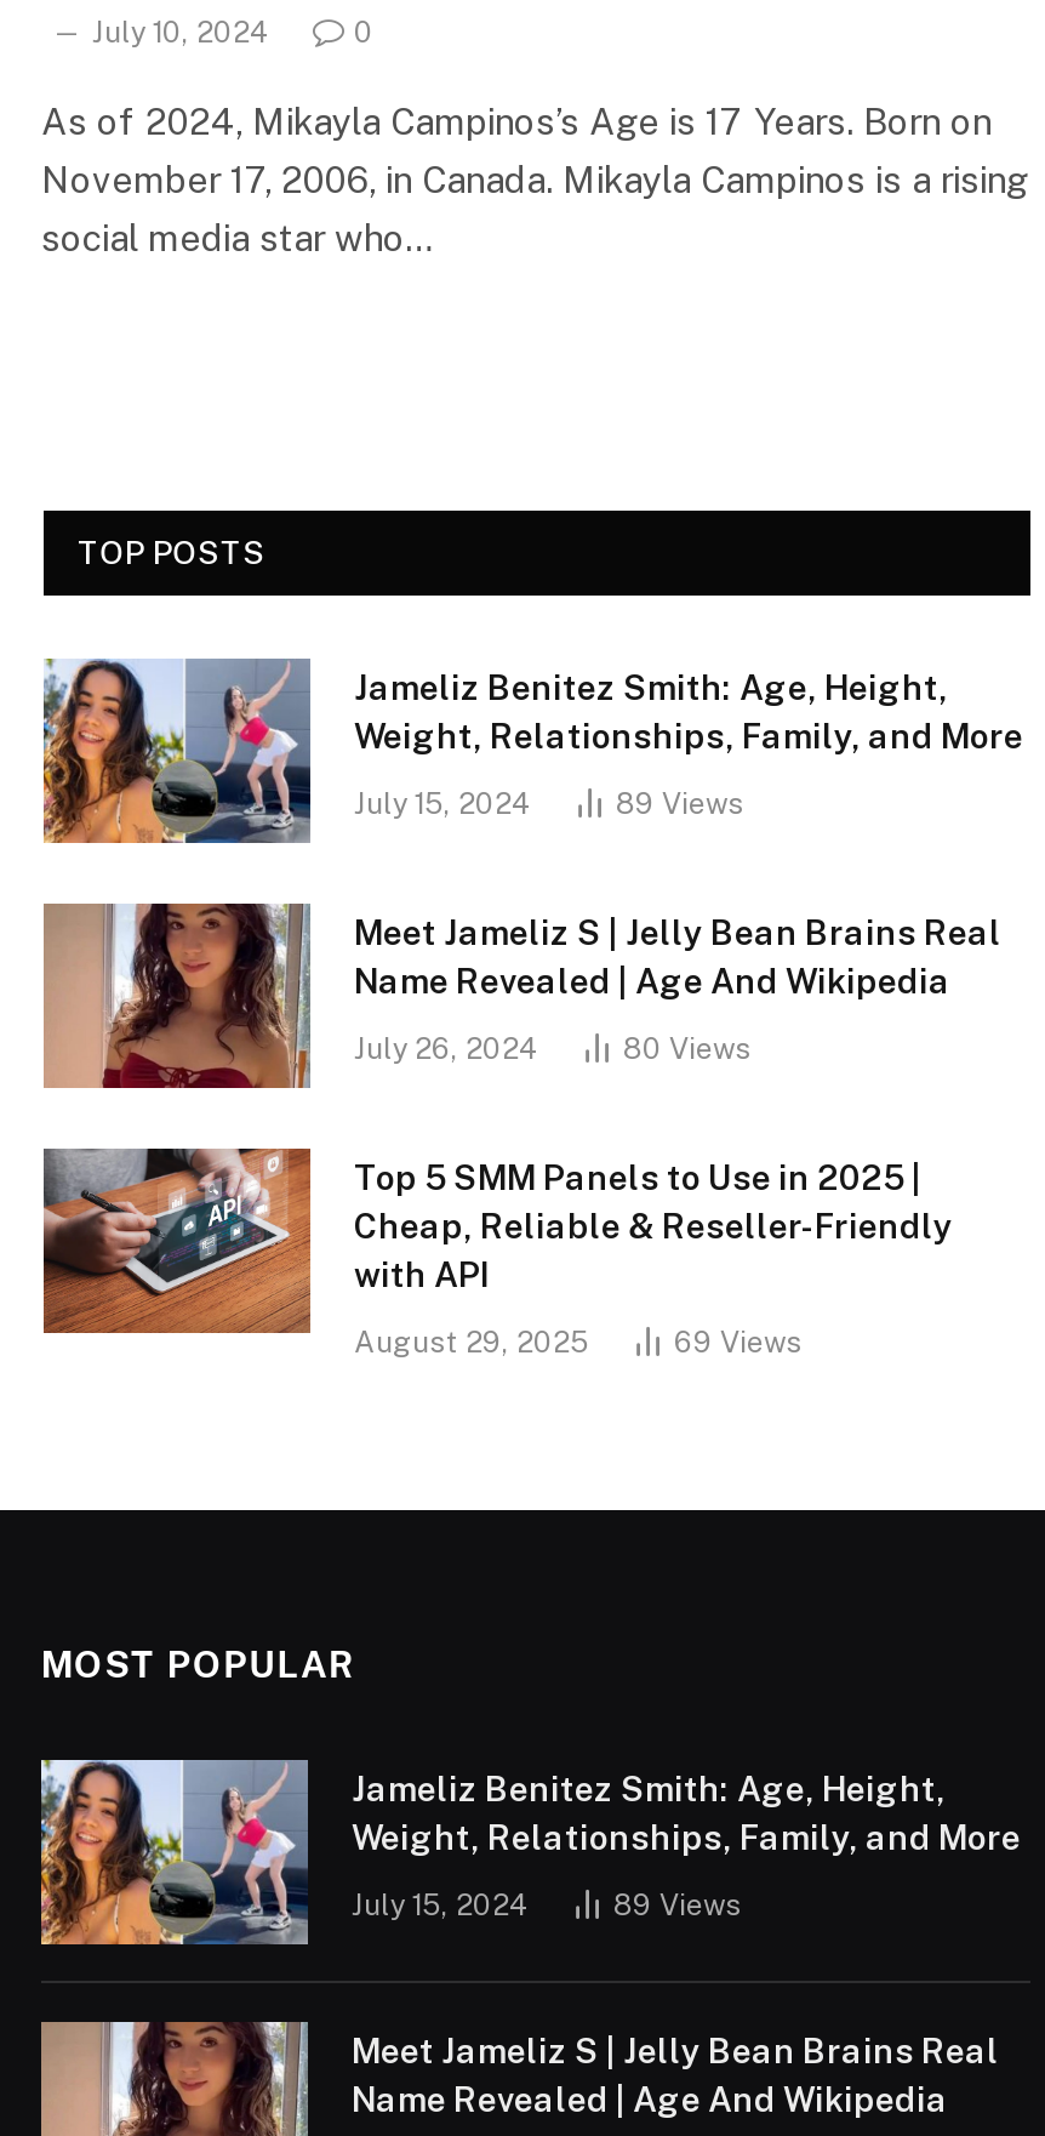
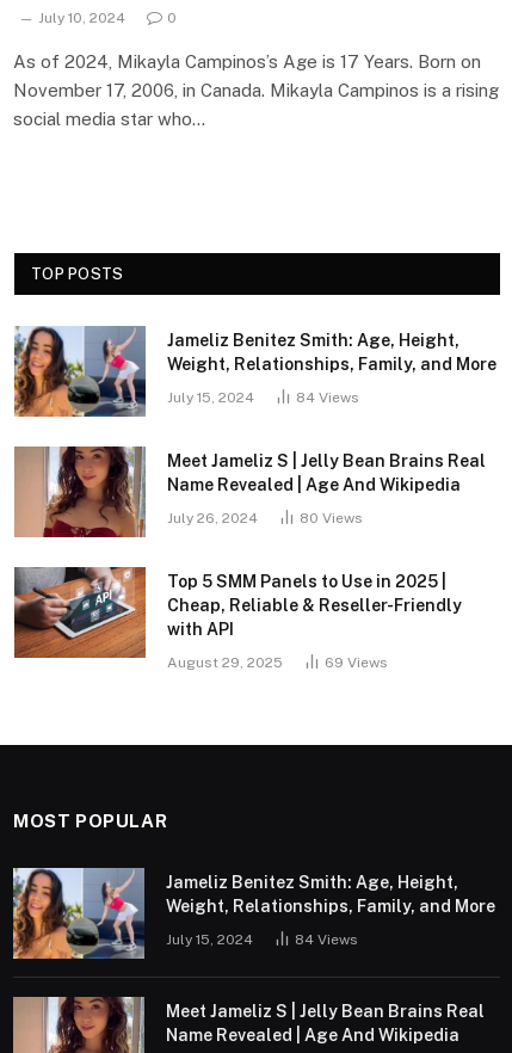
[616,786,744,820] 89 Views -> [296,389,359,405] 84 Views
[613,1887,742,1921] 89 Views -> [295,931,358,947] 84 Views

